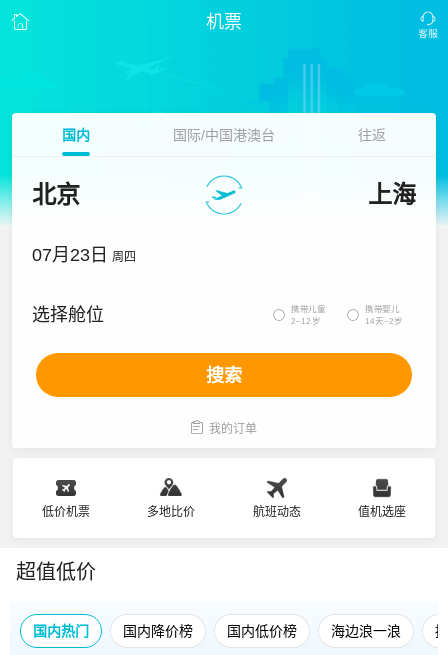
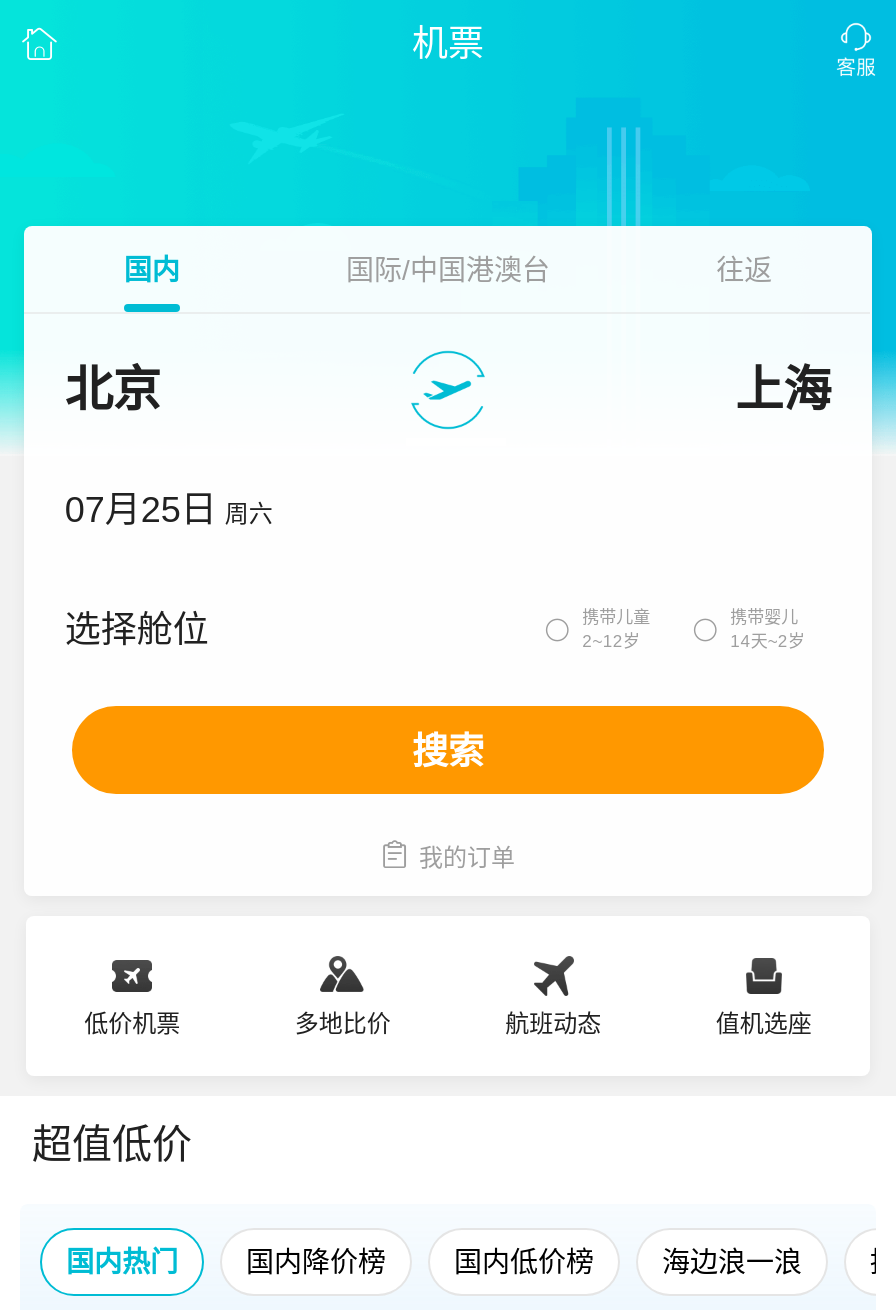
[32,245,136,265] 07月23日 周四 -> [65,490,273,530] 07月25日 周六

